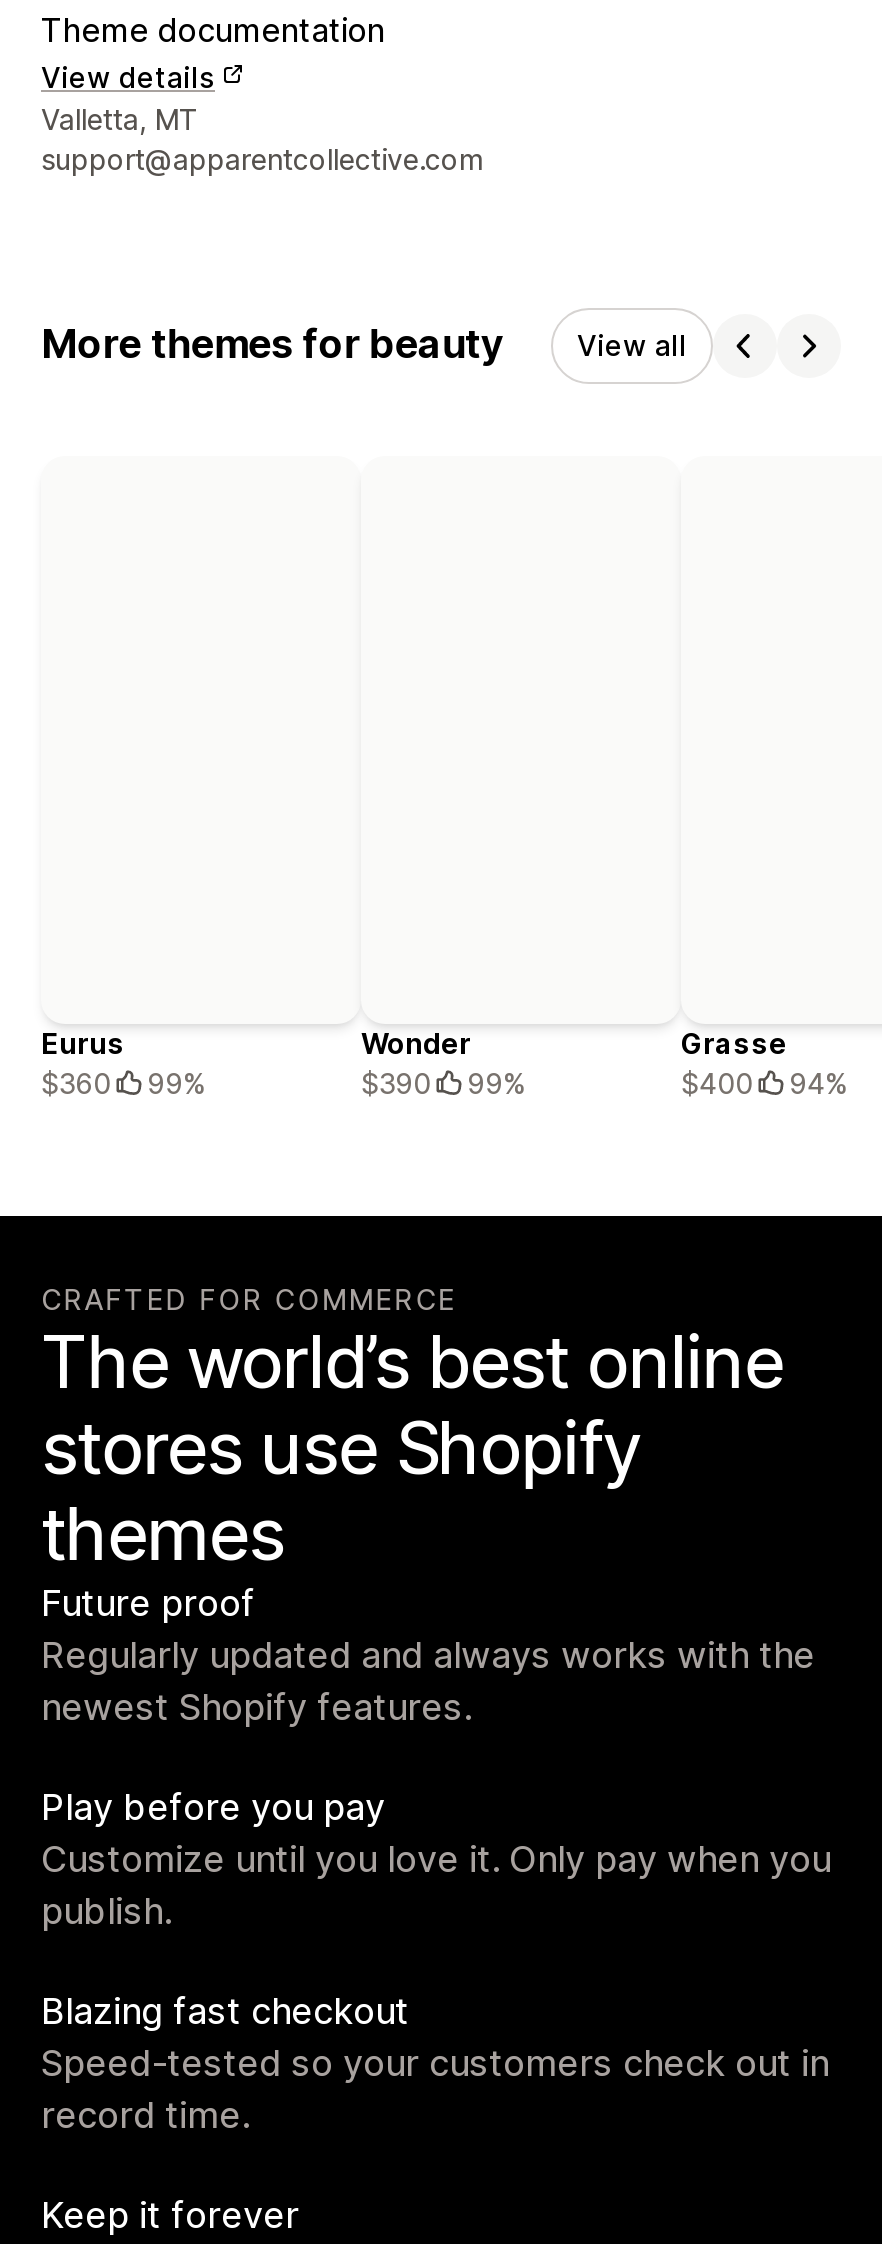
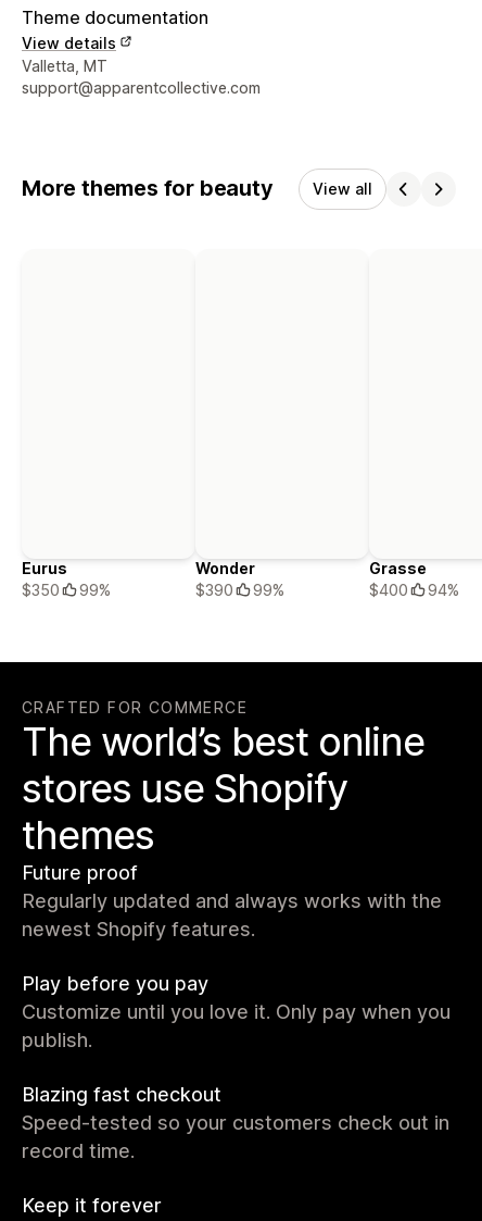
[41,1067,205,1101] $360 99% -> [22,581,111,599] $350 99%

